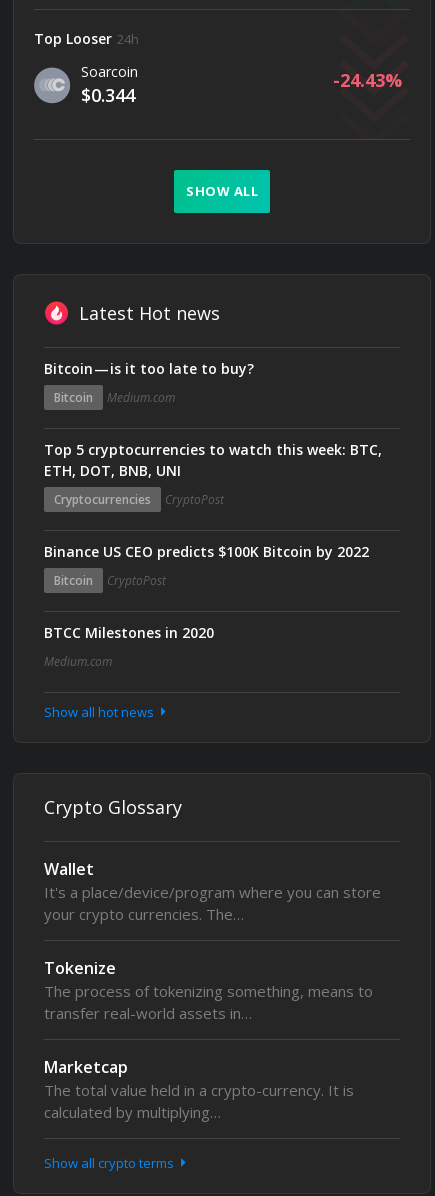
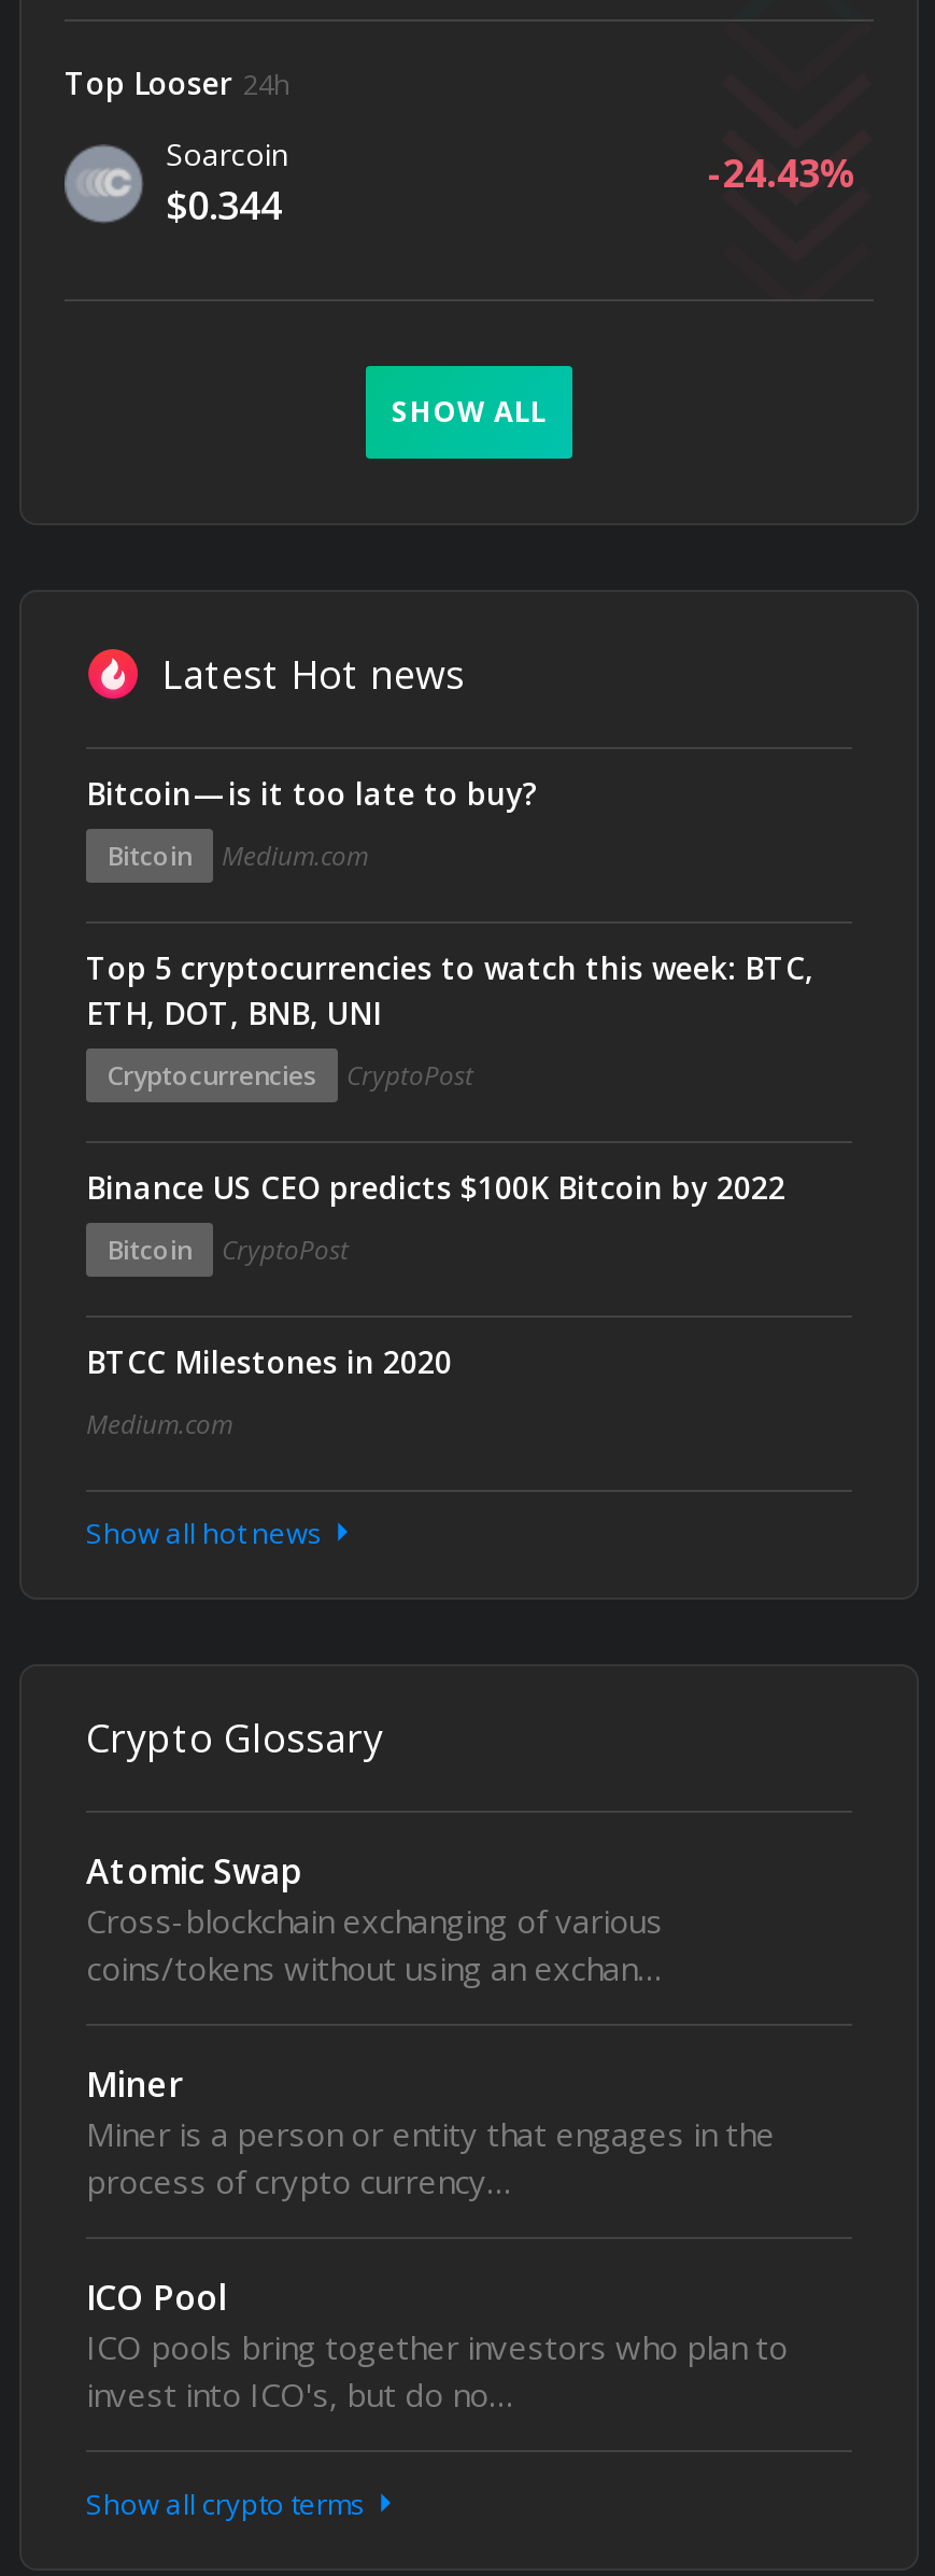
[44,858,381,924] Wallet | It's a place/device/program where you can store | your crypto currencies. The… -> [86,1847,663,1989] Atomic Swap | Cross-blockchain exchanging of various | coins/tokens without using an exchan…
[44,957,373,1023] Tokenize | The process of tokenizing something, means to | transfer real-world assets in… -> [86,2060,775,2202] Miner | Miner is a person or entity that engages in the | process of crypto currency…
[44,1056,354,1122] Marketcap | The total value held in a crypto-currency. It is | calculated by multiplying… -> [86,2274,788,2416] ICO Pool | ICO pools bring together investors who plan to | invest into ICO's, but do no…

